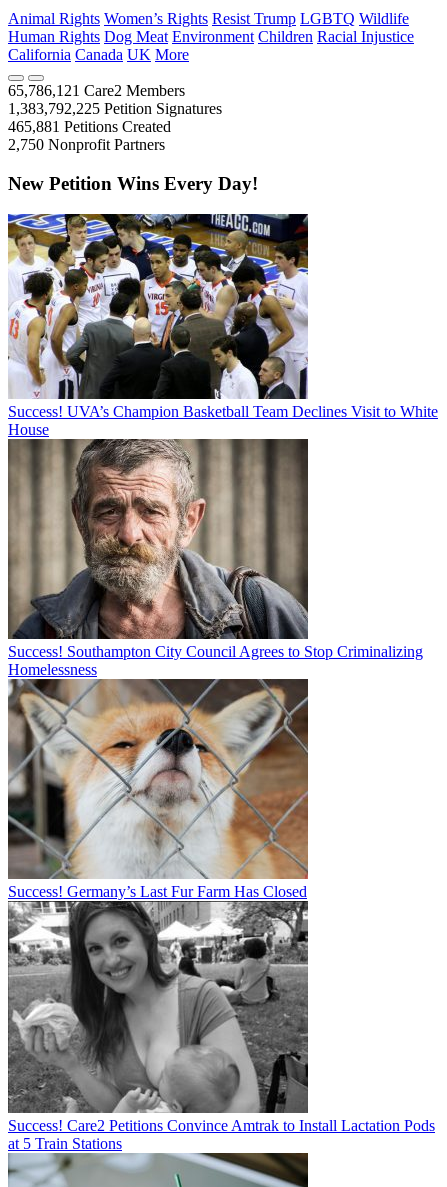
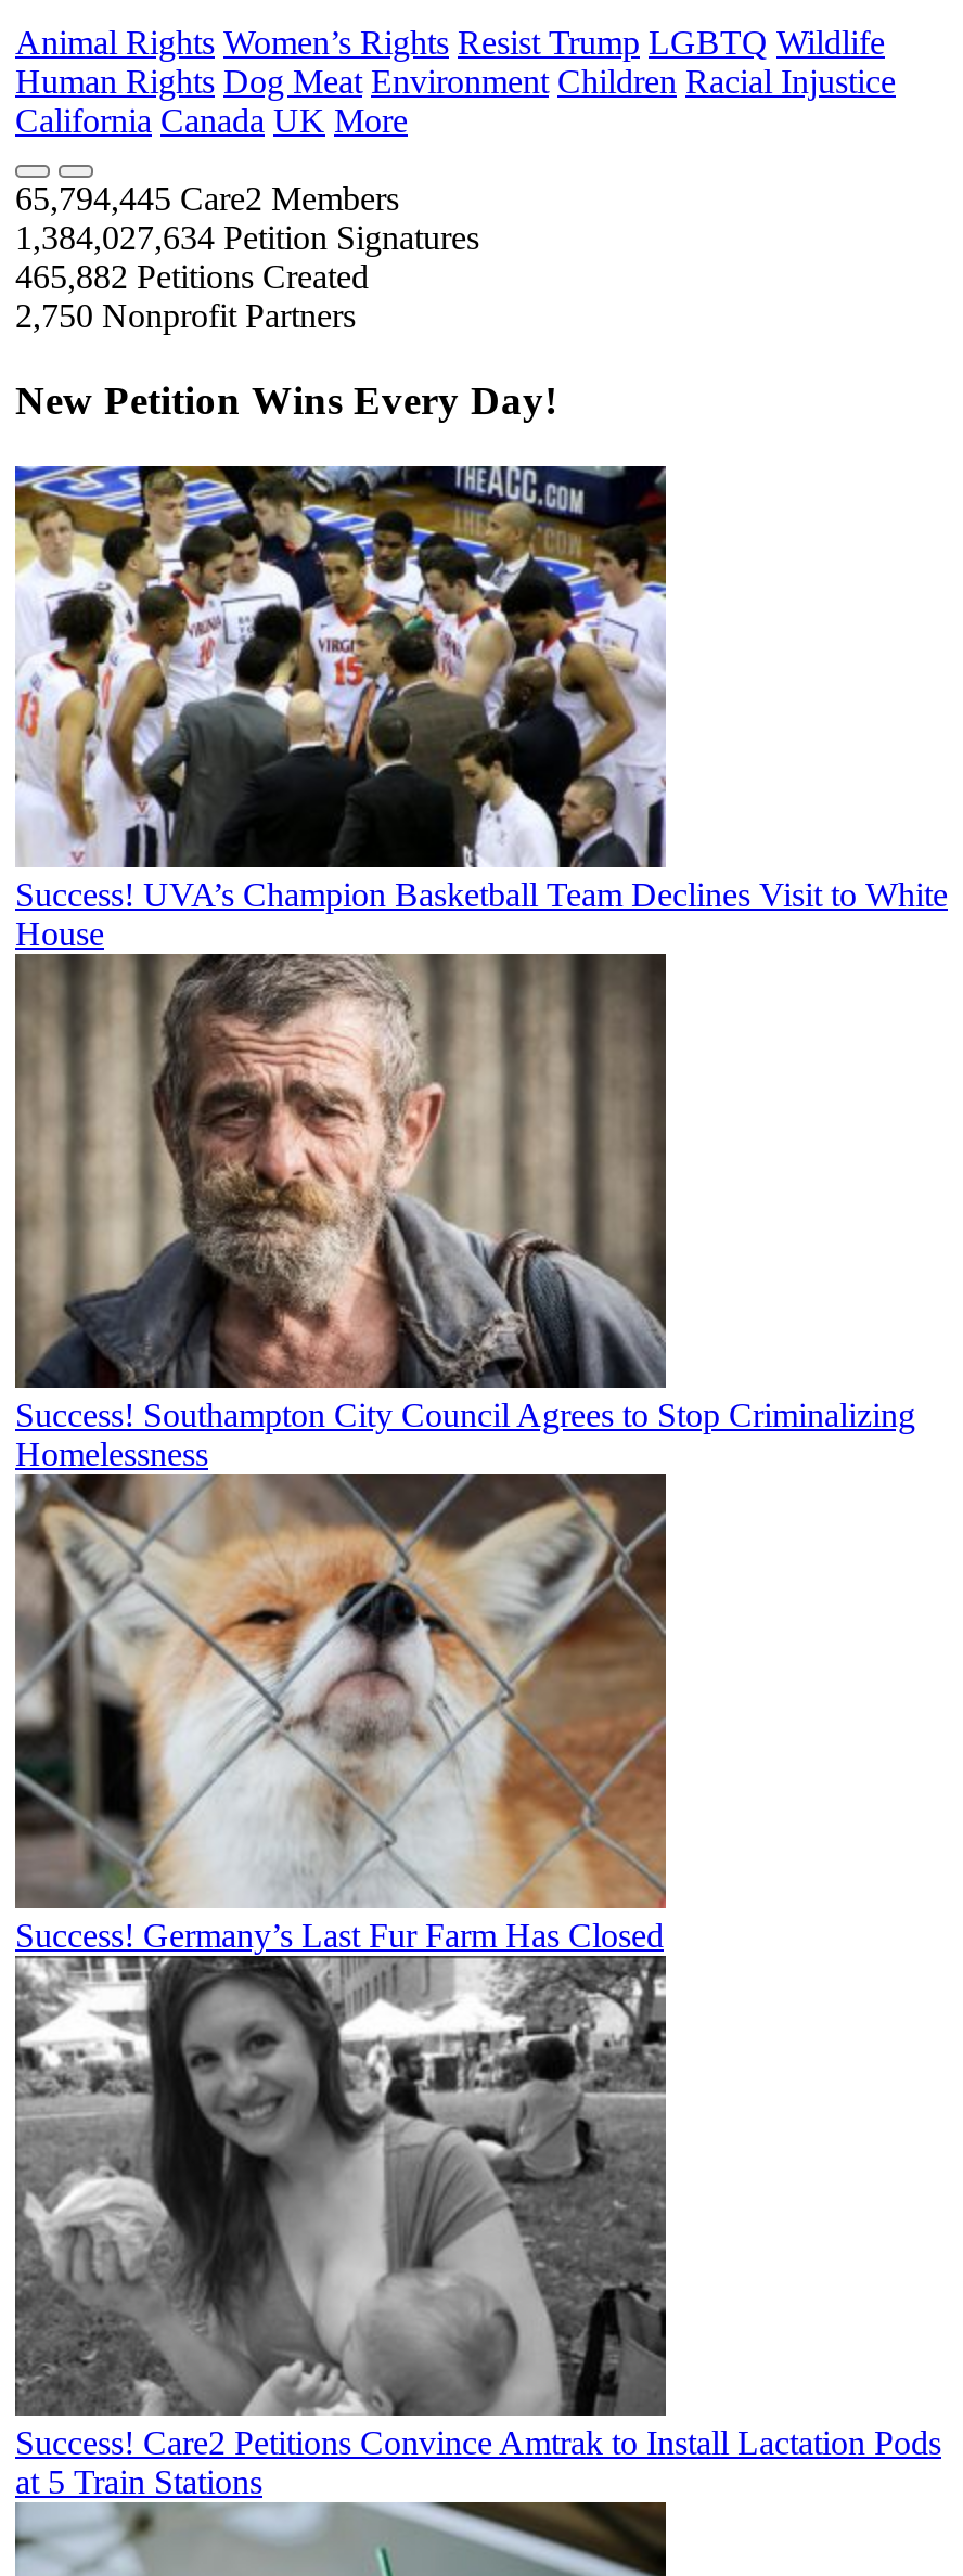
[8,82,185,99] 65,786,121 Care2 Members -> [15,181,399,218] 65,794,445 Care2 Members
[8,100,222,117] 1,383,792,225 Petition Signatures -> [15,220,479,257] 1,384,027,634 Petition Signatures
[8,118,171,135] 465,881 Petitions Created -> [15,259,369,296] 465,882 Petitions Created

